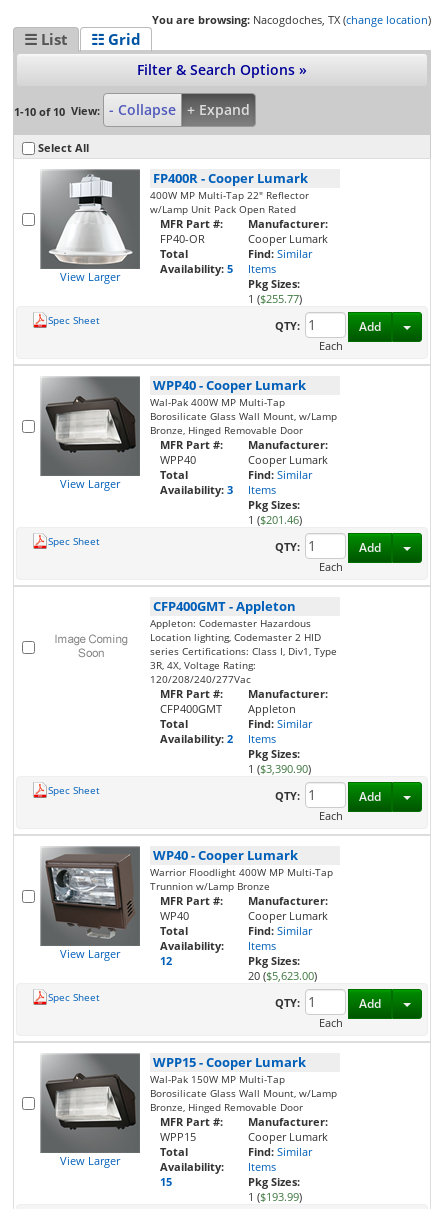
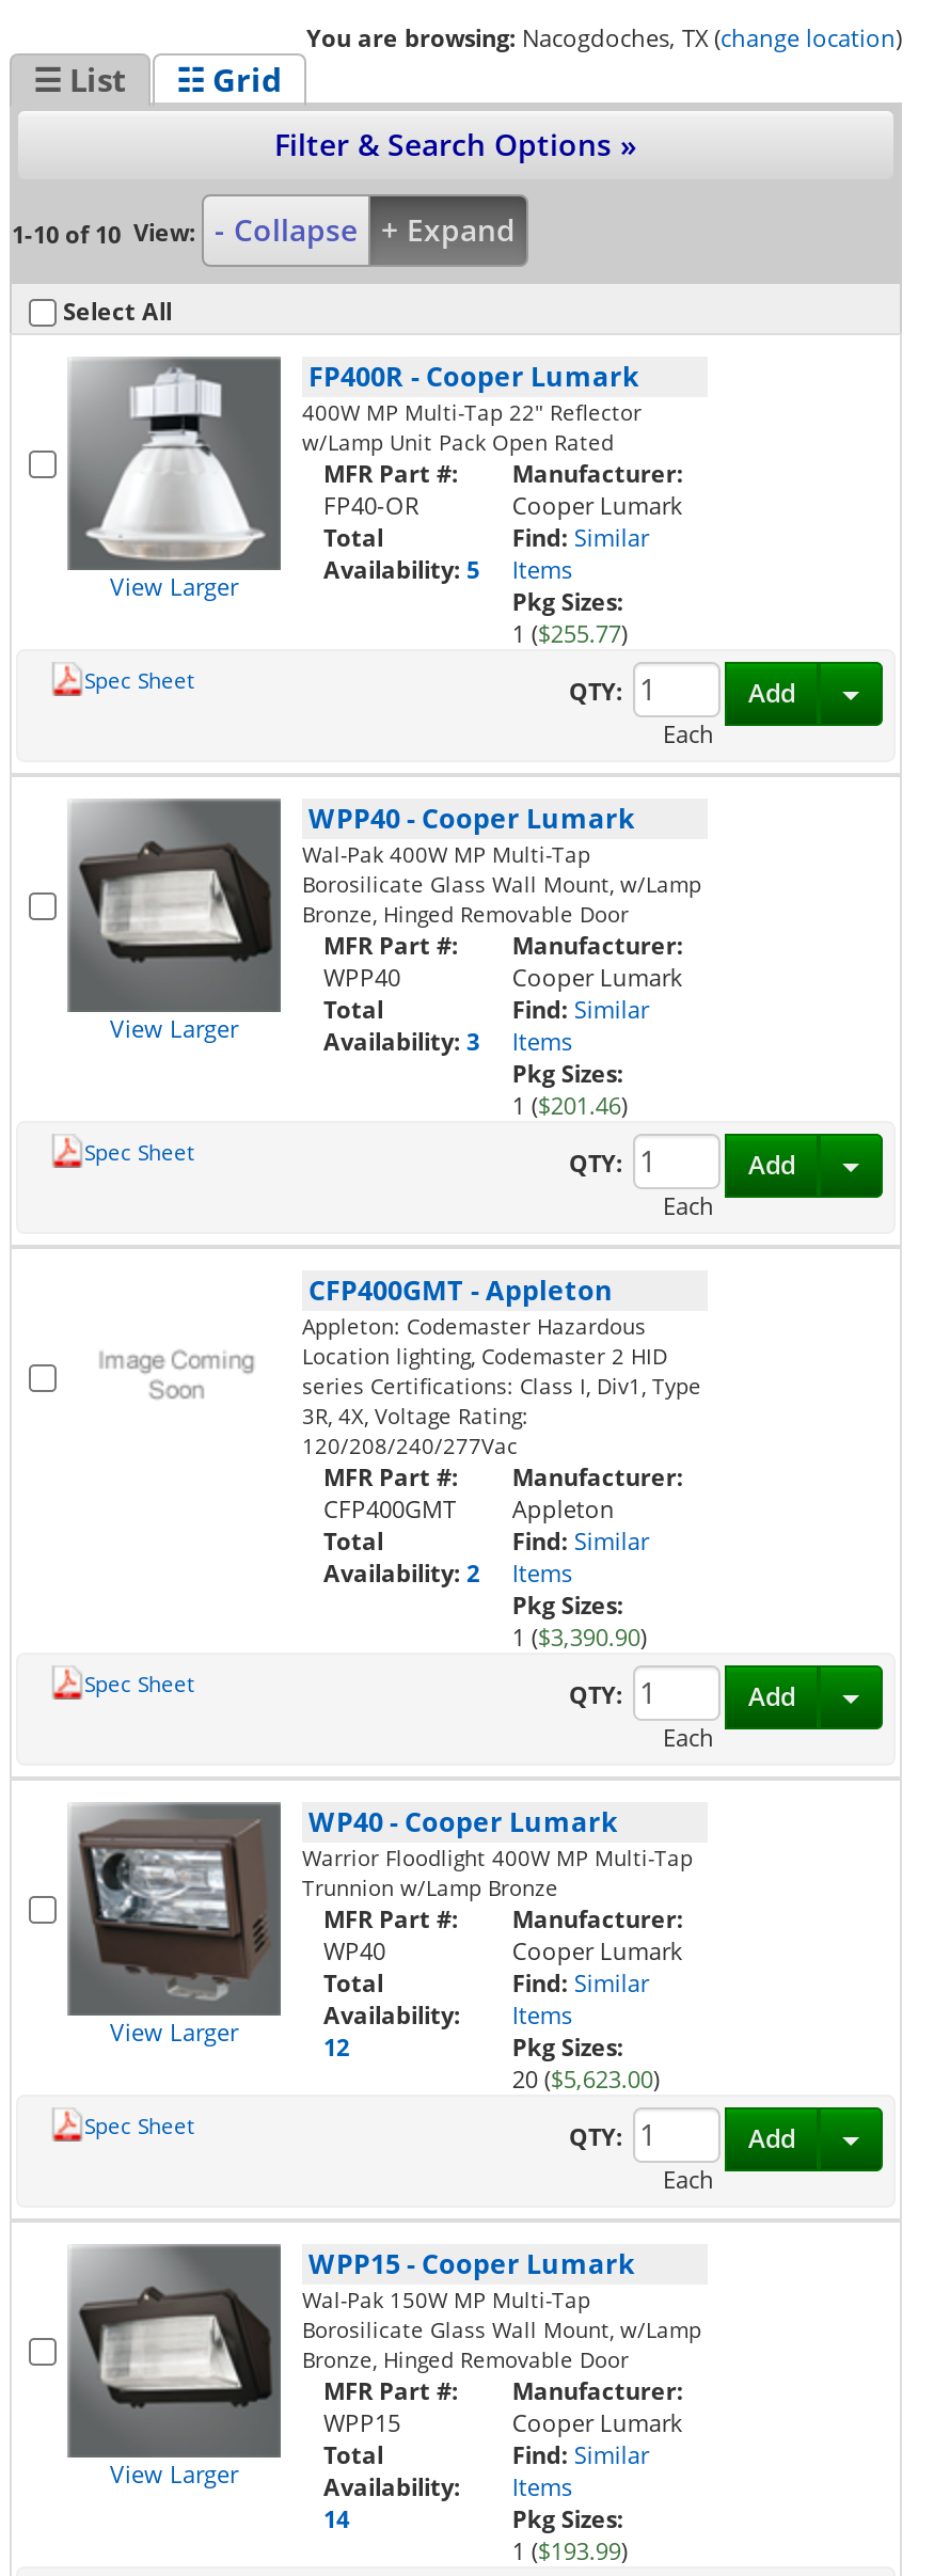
[160,1174,172,1189] 15 -> [323,2502,349,2534] 14

